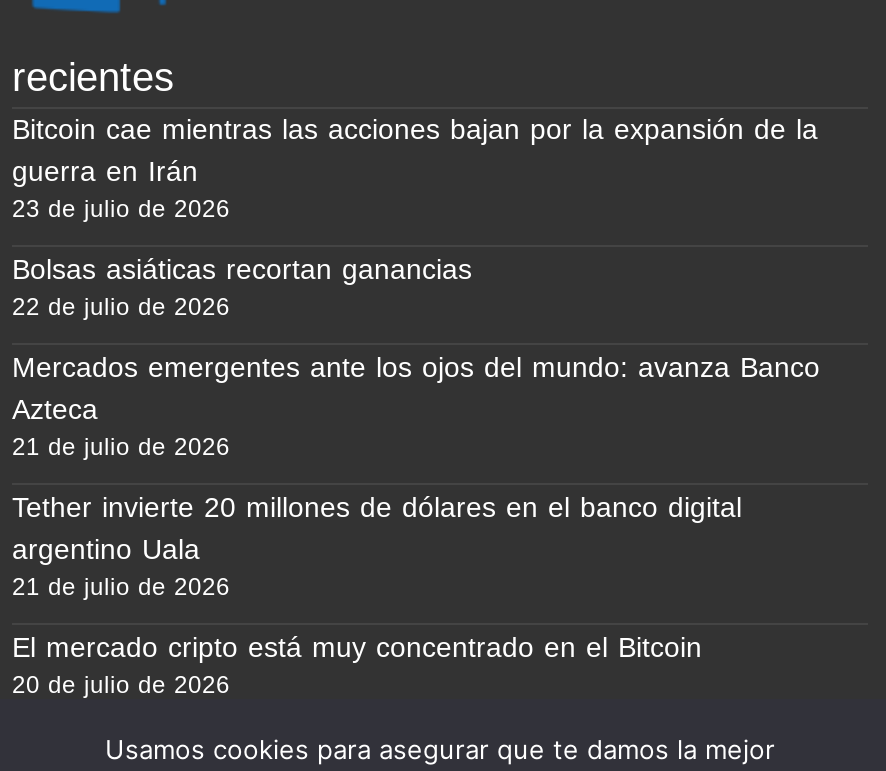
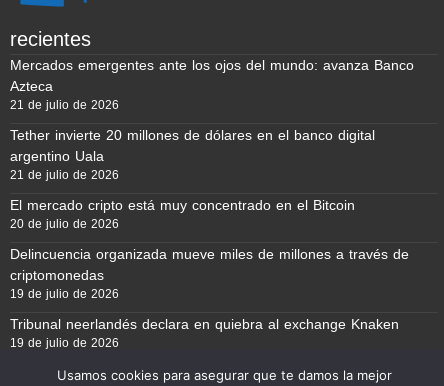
[12,104,818,330] Bitcoin cae mientras las acciones bajan por la expansión de la | guerra en Irán | 23 de julio de 2026 | Bolsas asiáticas recortan ganancias | 22 de julio de 2026 -> none
moved [12,342,820,708] -> [10,52,414,235]: Mercados emergentes ante los ojos del mundo: avanza Banco | Azteca | 21 de julio de 2026 | Tether invierte 20 millones de dólares en el banco digital | argentino Uala | 21 de julio de 2026 | El mercado cripto está muy concentrado en el Bitcoin | 20 de julio de 2026
none -> [10,241,409,354] Delincuencia organizada mueve miles de millones a través de | criptomonedas | 19 de julio de 2026 | Tribunal neerlandés declara en quiebra al exchange Knaken | 19 de julio de 2026

